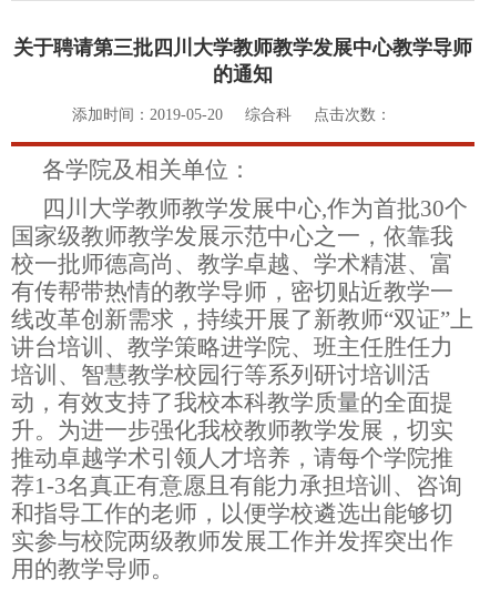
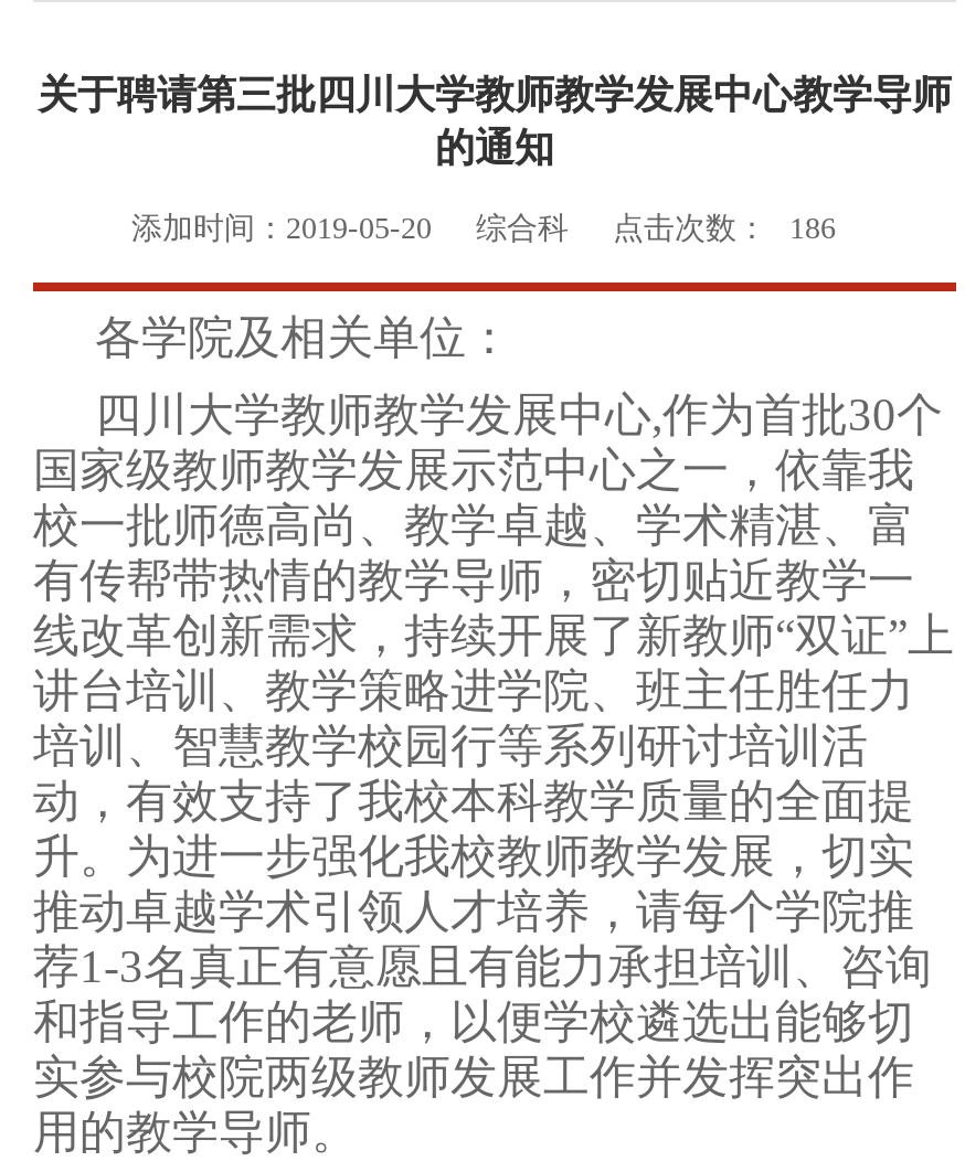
none -> [789,211,836,244] 186

